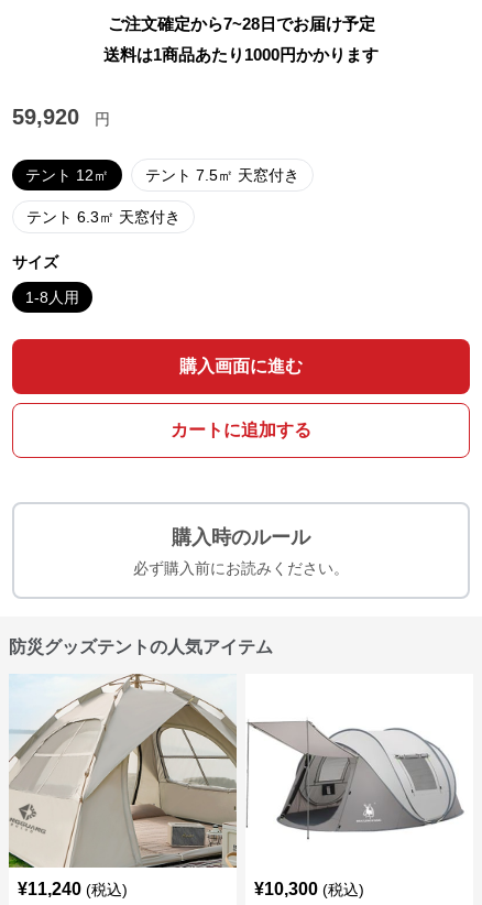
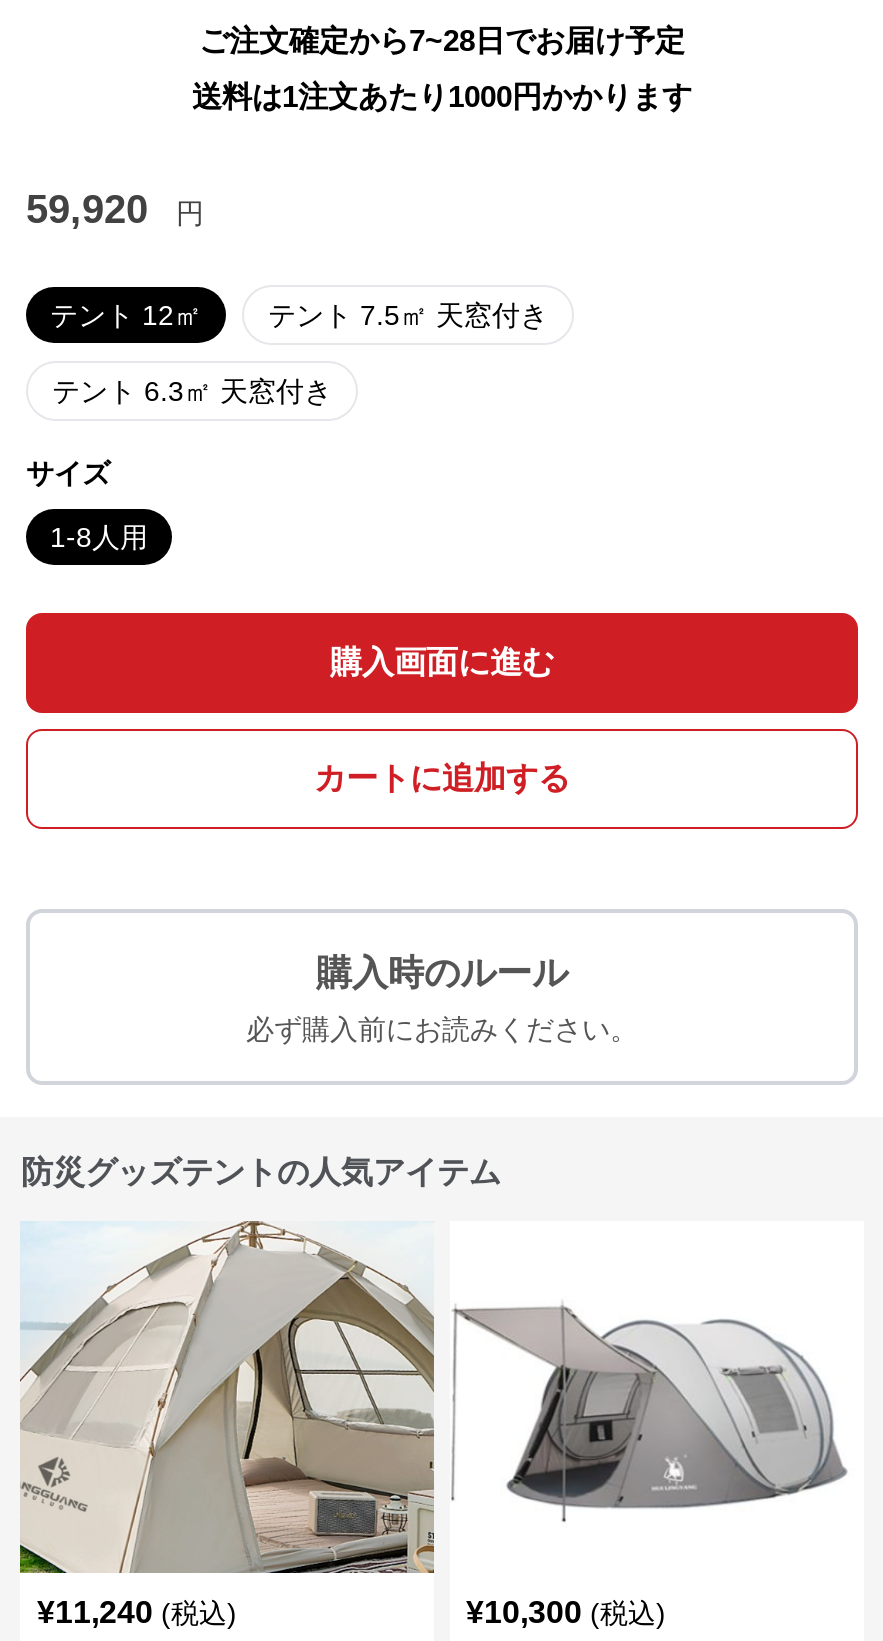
[103,45,379,64] 送料は1商品あたり1000円かかります -> [192,79,692,113] 送料は1注文あたり1000円かかります

